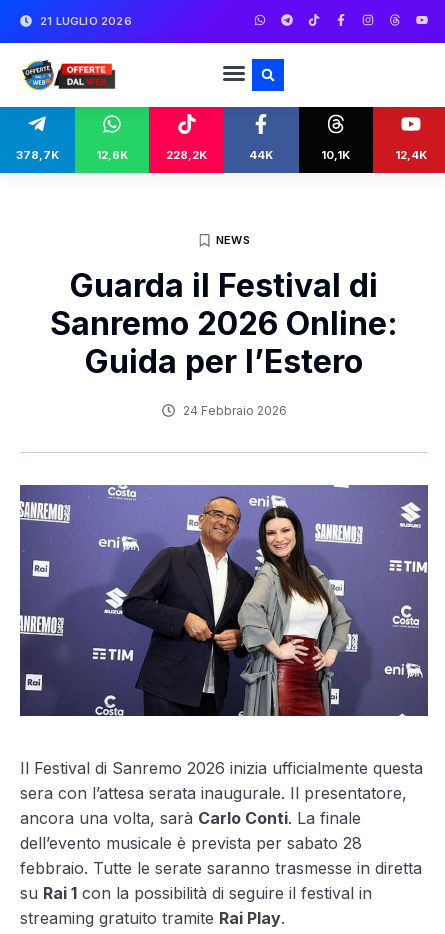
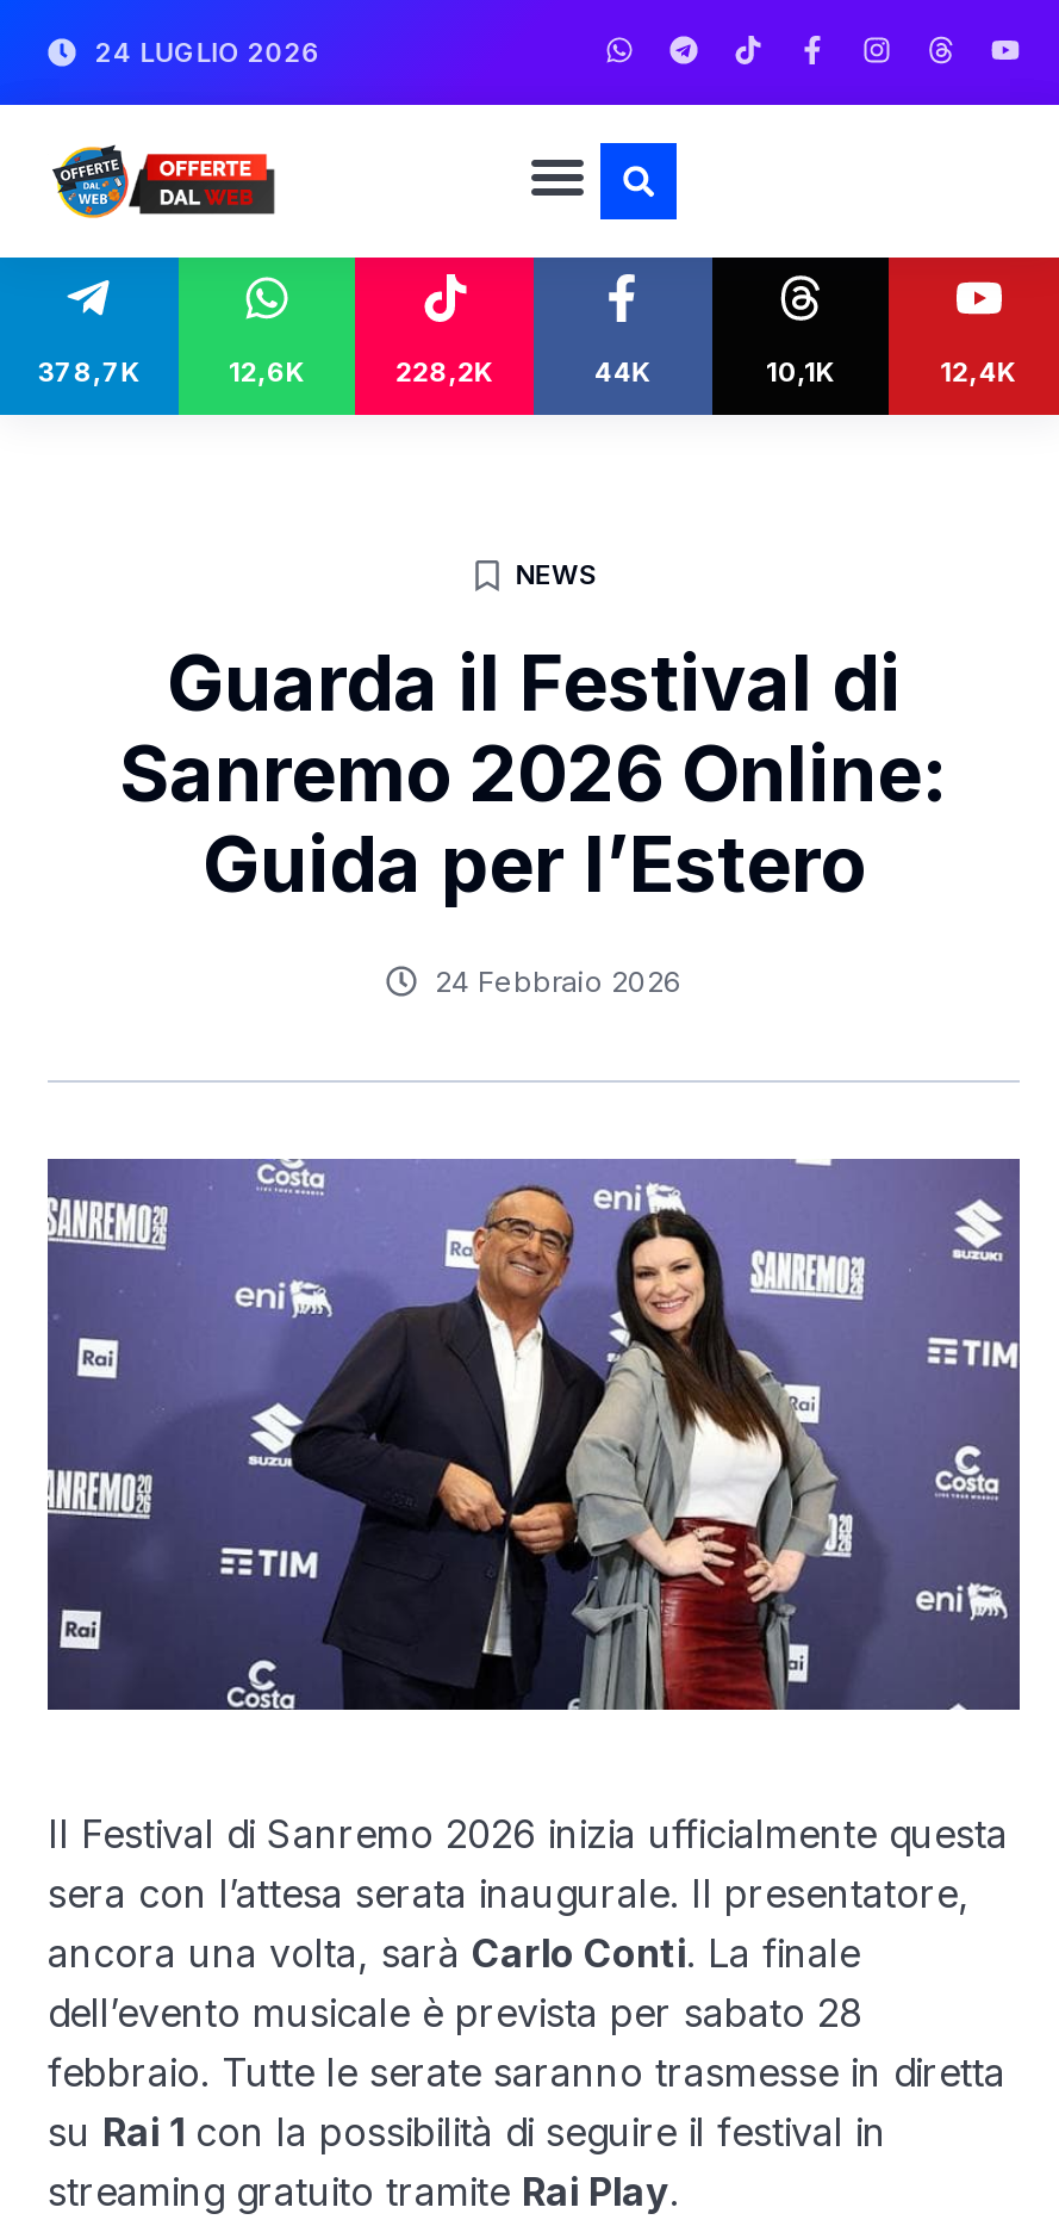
[40,13,132,27] 21 LUGLIO 2026 -> [95,35,321,68] 24 LUGLIO 2026

